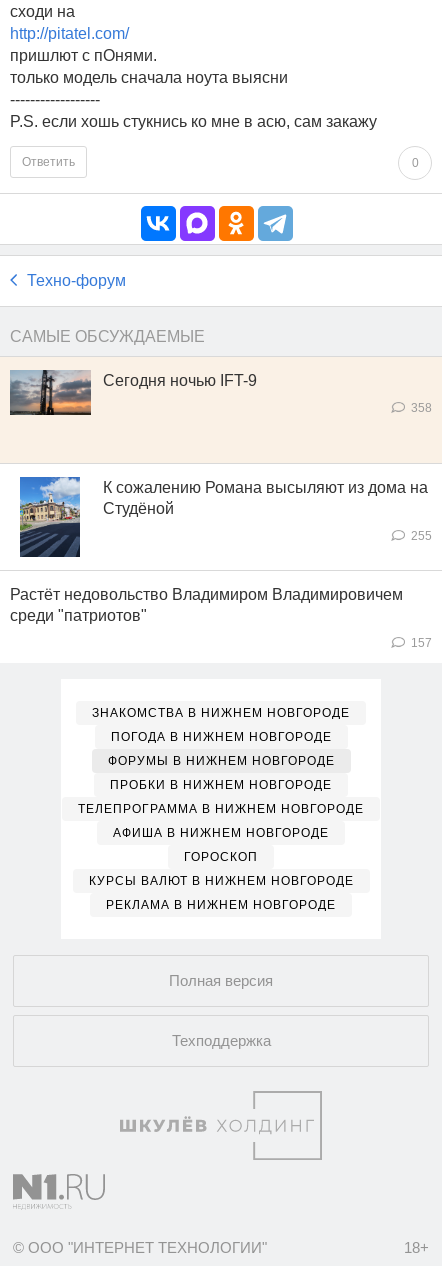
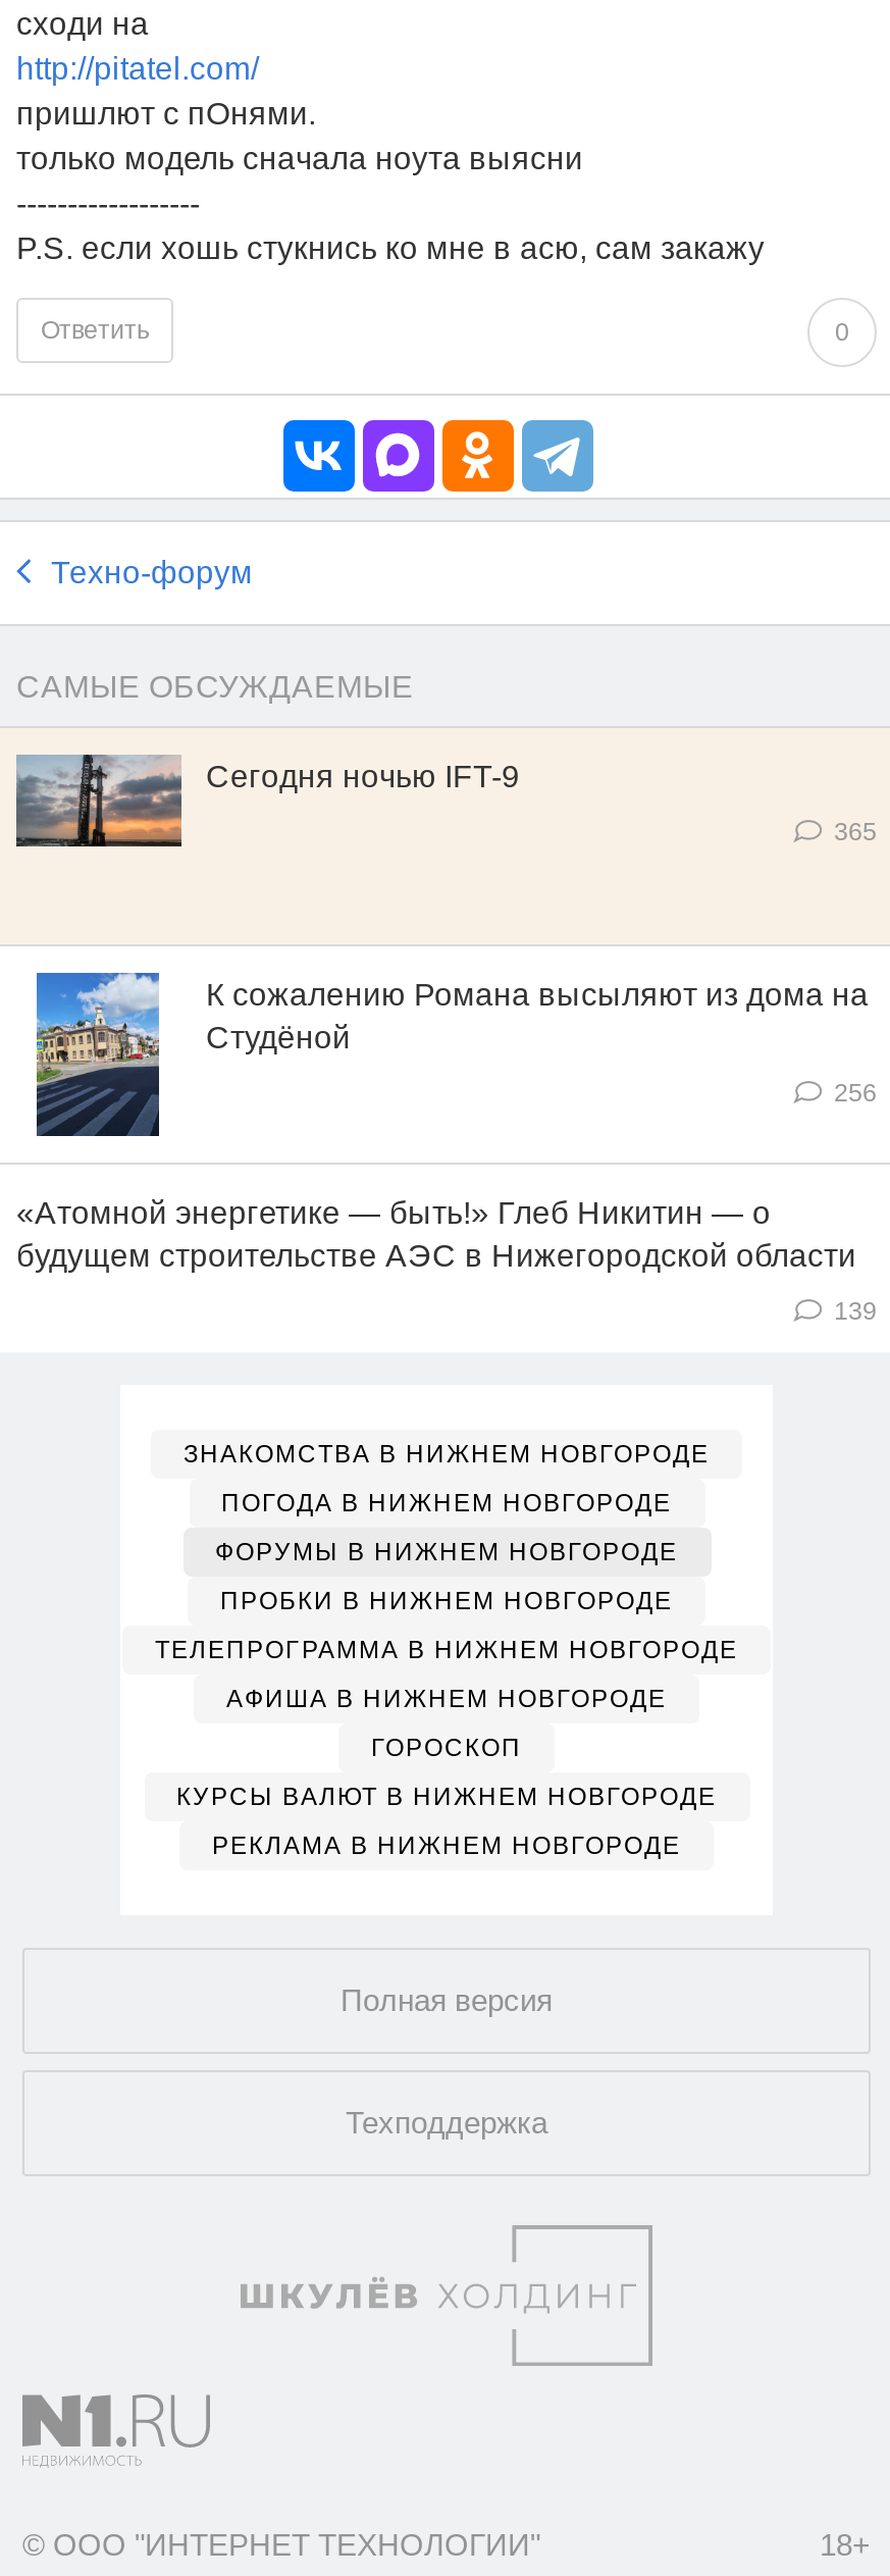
[411,401,432,415] 358 -> [834,817,877,846] 365
[411,529,432,543] 255 -> [834,1079,877,1107] 256
[10,586,403,624] Растёт недовольство Владимиром Владимировичем | среди "патриотов" -> [16,1195,856,1272] «Атомной энергетике — быть!» Глеб Никитин — о | будущем строительстве АЭС в Нижегородской области
[411,636,432,650] 157 -> [834,1297,877,1325] 139

